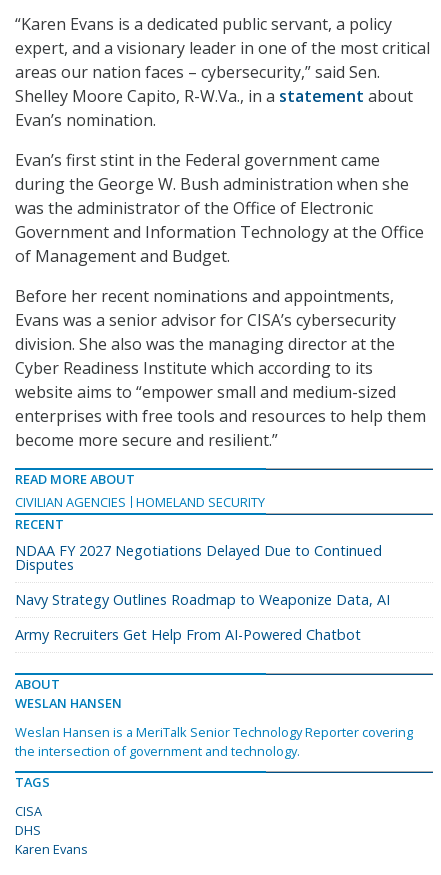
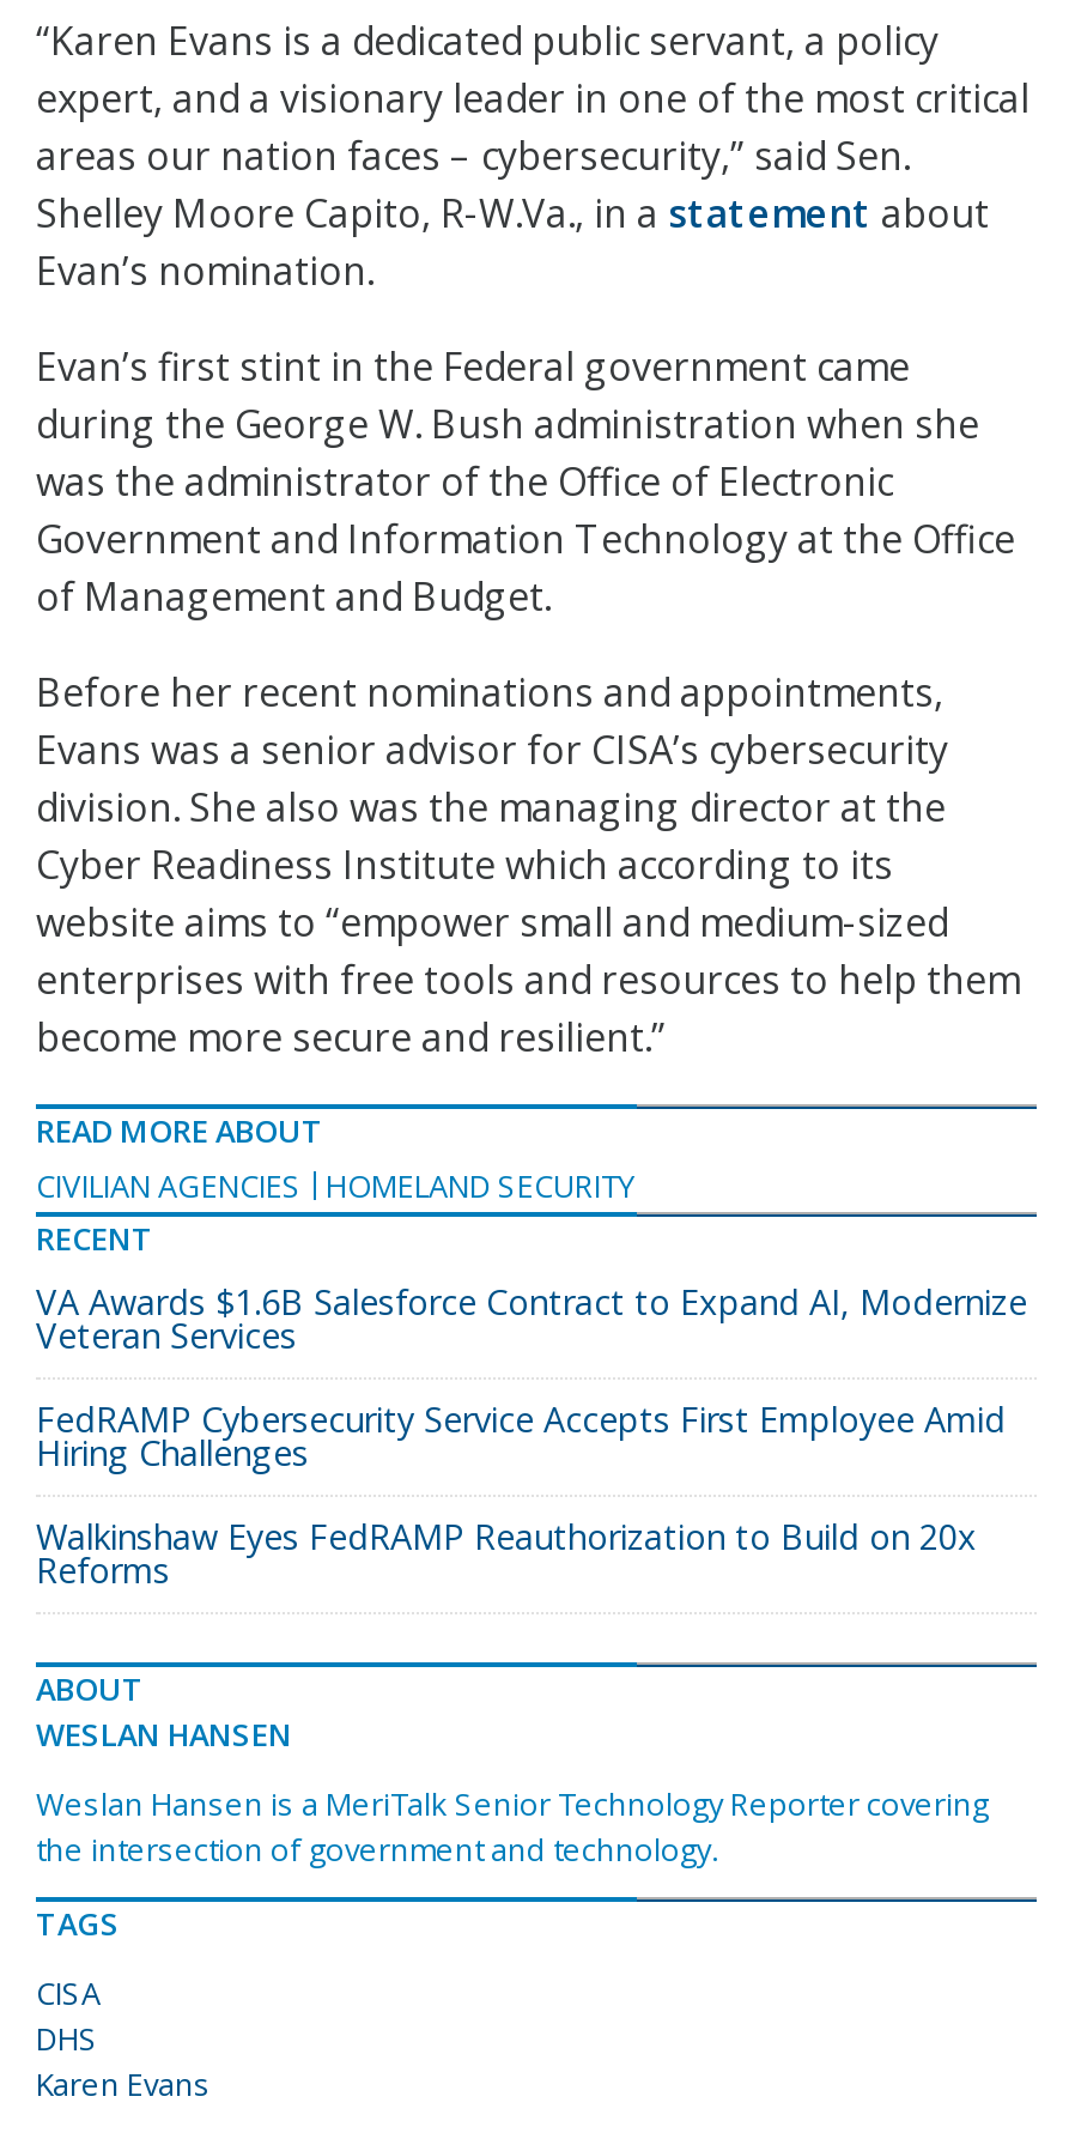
[15,541,382,574] NDAA FY 2027 Negotiations Delayed Due to Continued | Disputes -> [36,1279,1027,1358] VA Awards $1.6B Salesforce Contract to Expand AI, Modernize | Veteran Services
[15,590,390,609] Navy Strategy Outlines Roadmap to Weaponize Data, AI -> [36,1397,1006,1476] FedRAMP Cybersecurity Service Accepts First Employee Amid | Hiring Challenges
[15,625,361,644] Army Recruiters Get Help From AI-Powered Chatbot -> [36,1514,977,1593] Walkinshaw Eyes FedRAMP Reauthorization to Build on 20x | Reforms

